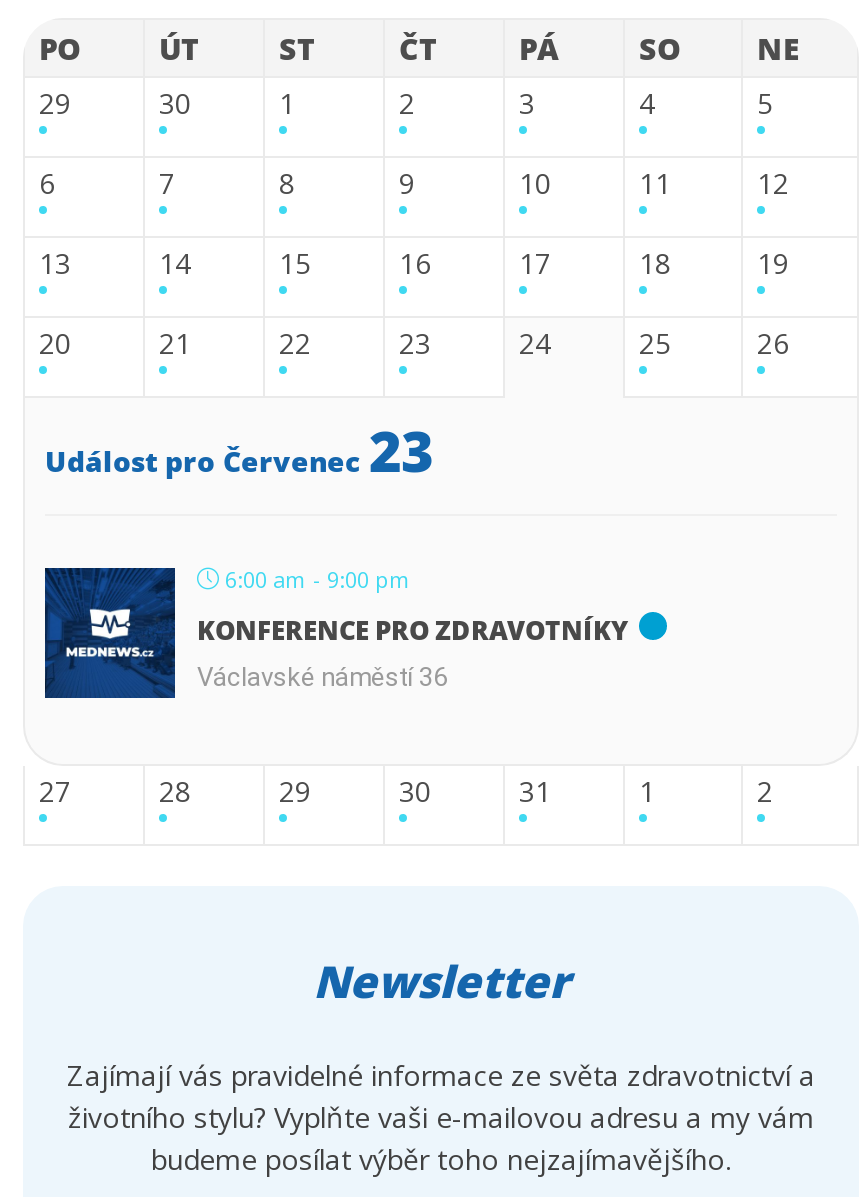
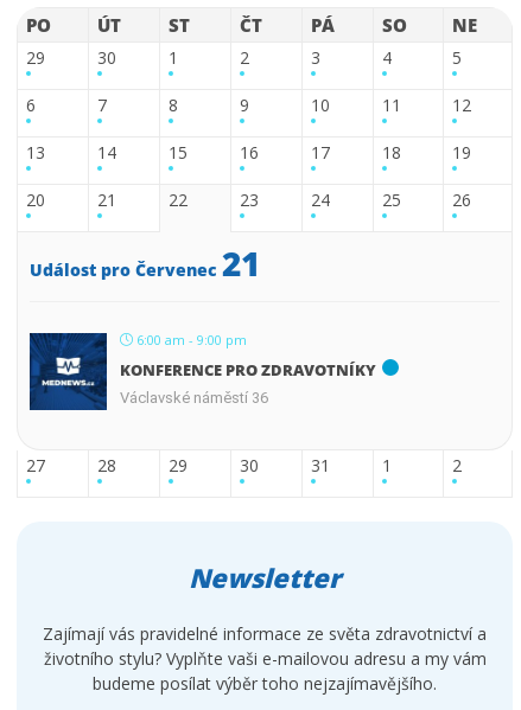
[45,411,433,487] Událost pro Červenec 23 -> [30,240,260,285] Událost pro Červenec 21

